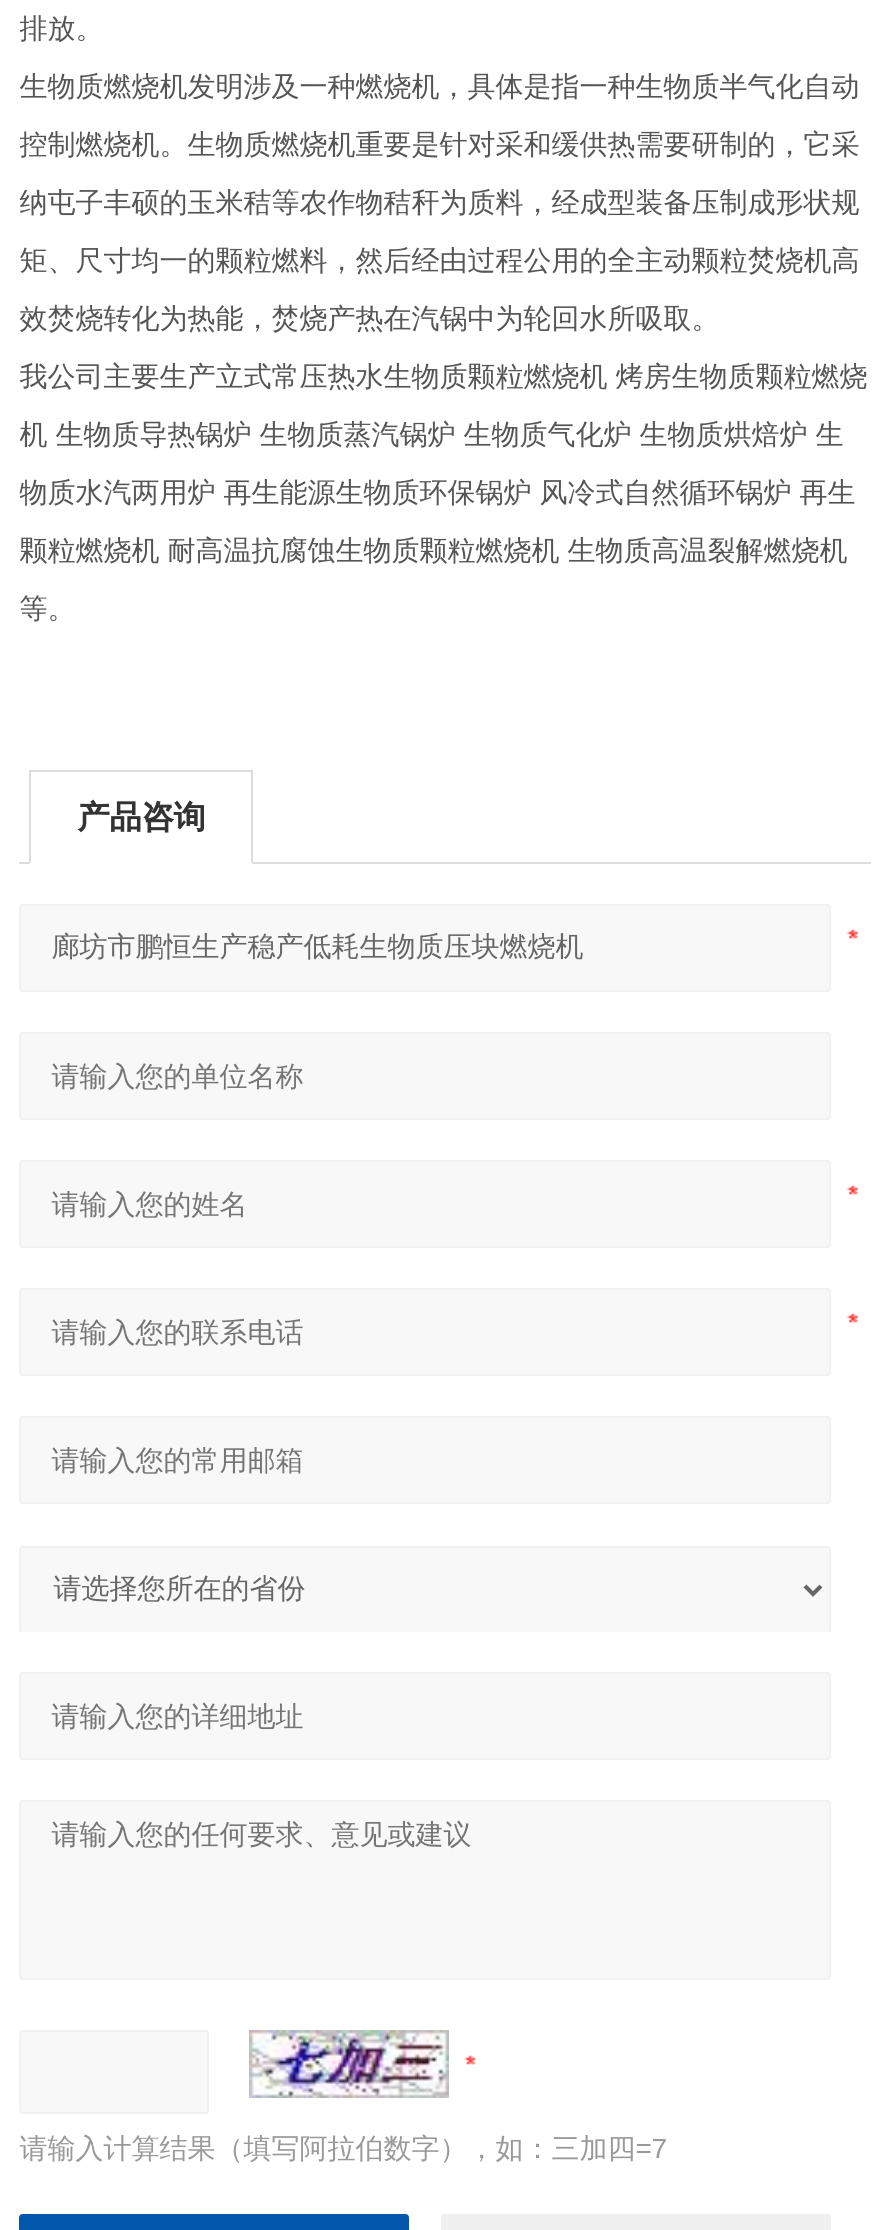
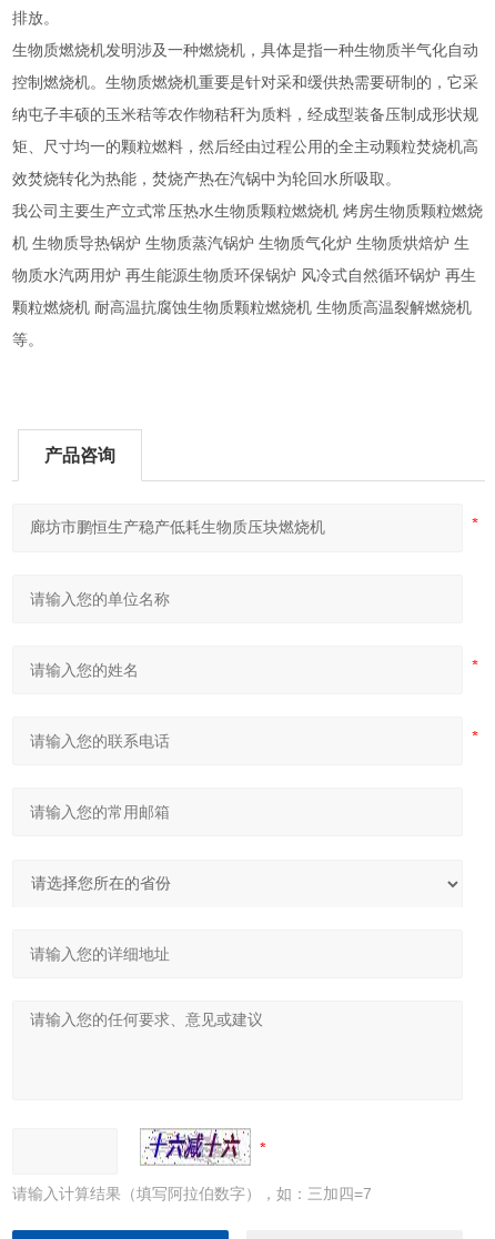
[249,2030,449,2098] [image] -> [140,1128,250,1166] [image]

